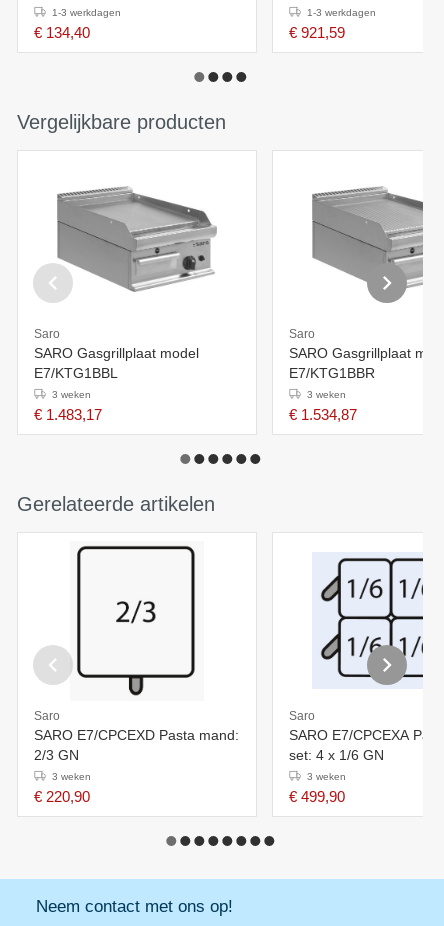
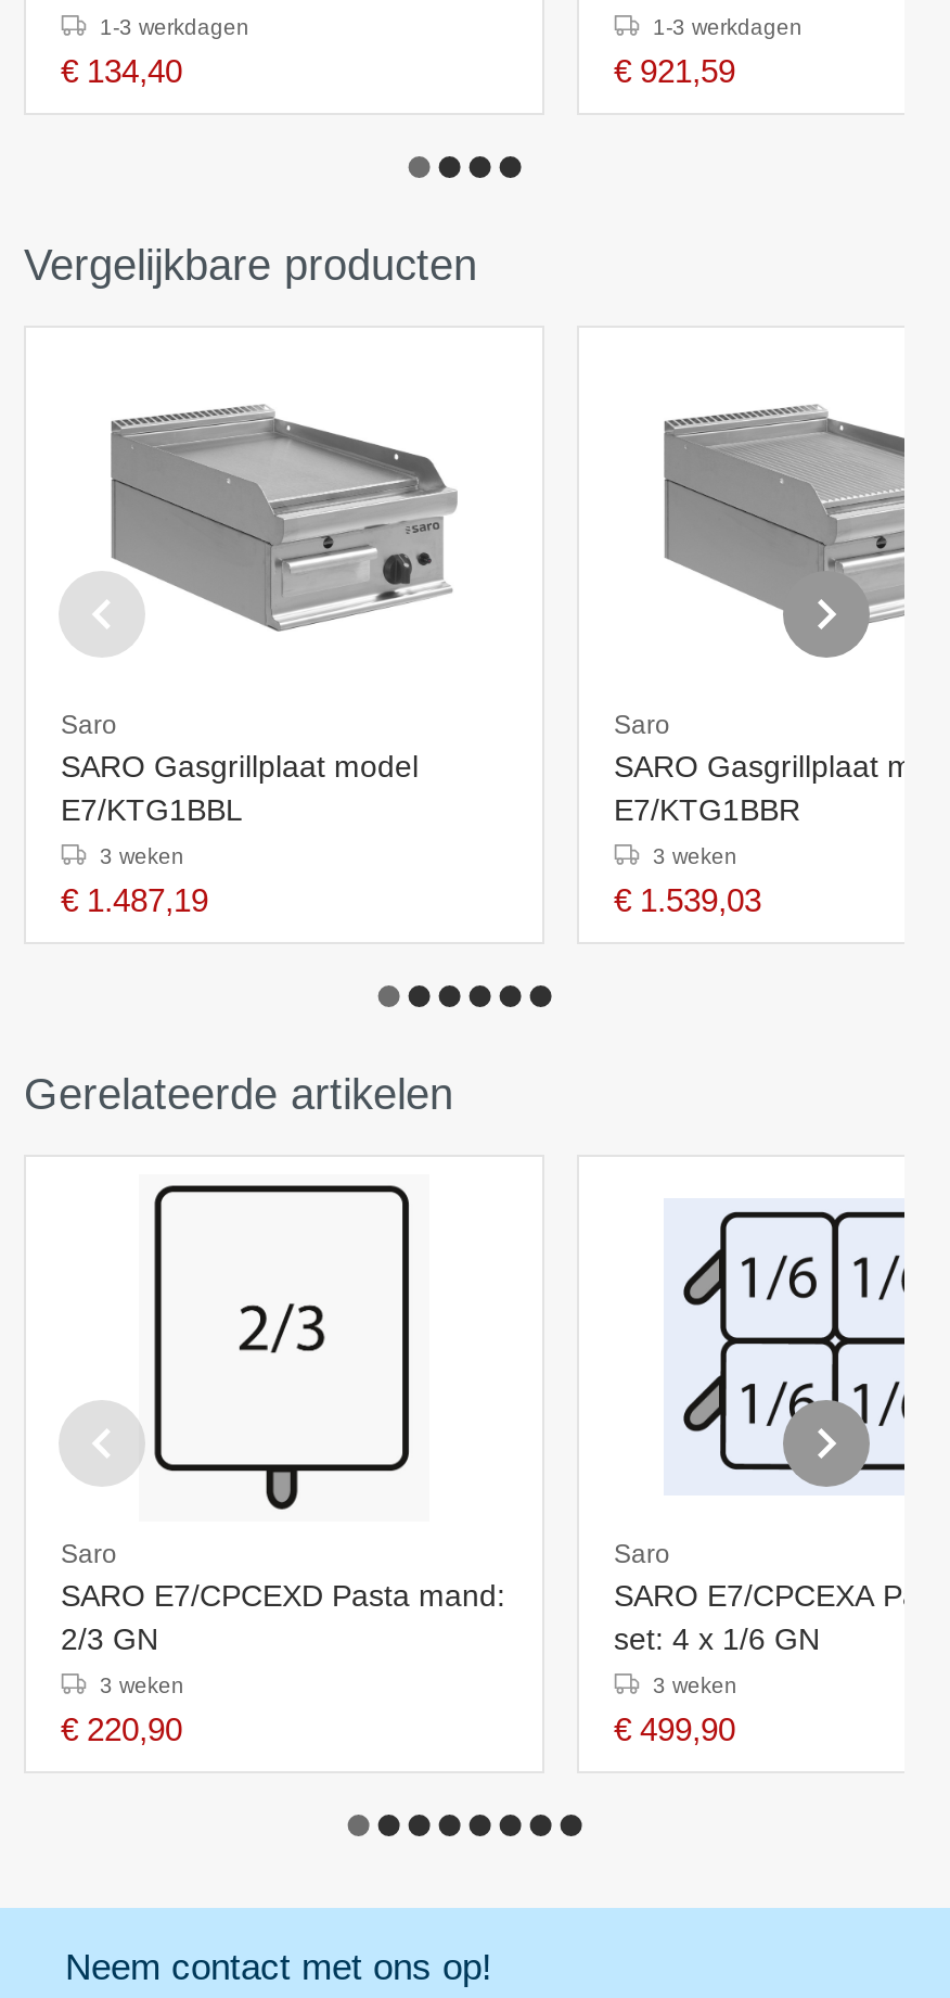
[34,406,102,423] € 1.483,17 -> [61,880,208,917] € 1.487,19
[289,406,357,423] € 1.534,87 -> [614,880,761,917] € 1.539,03

